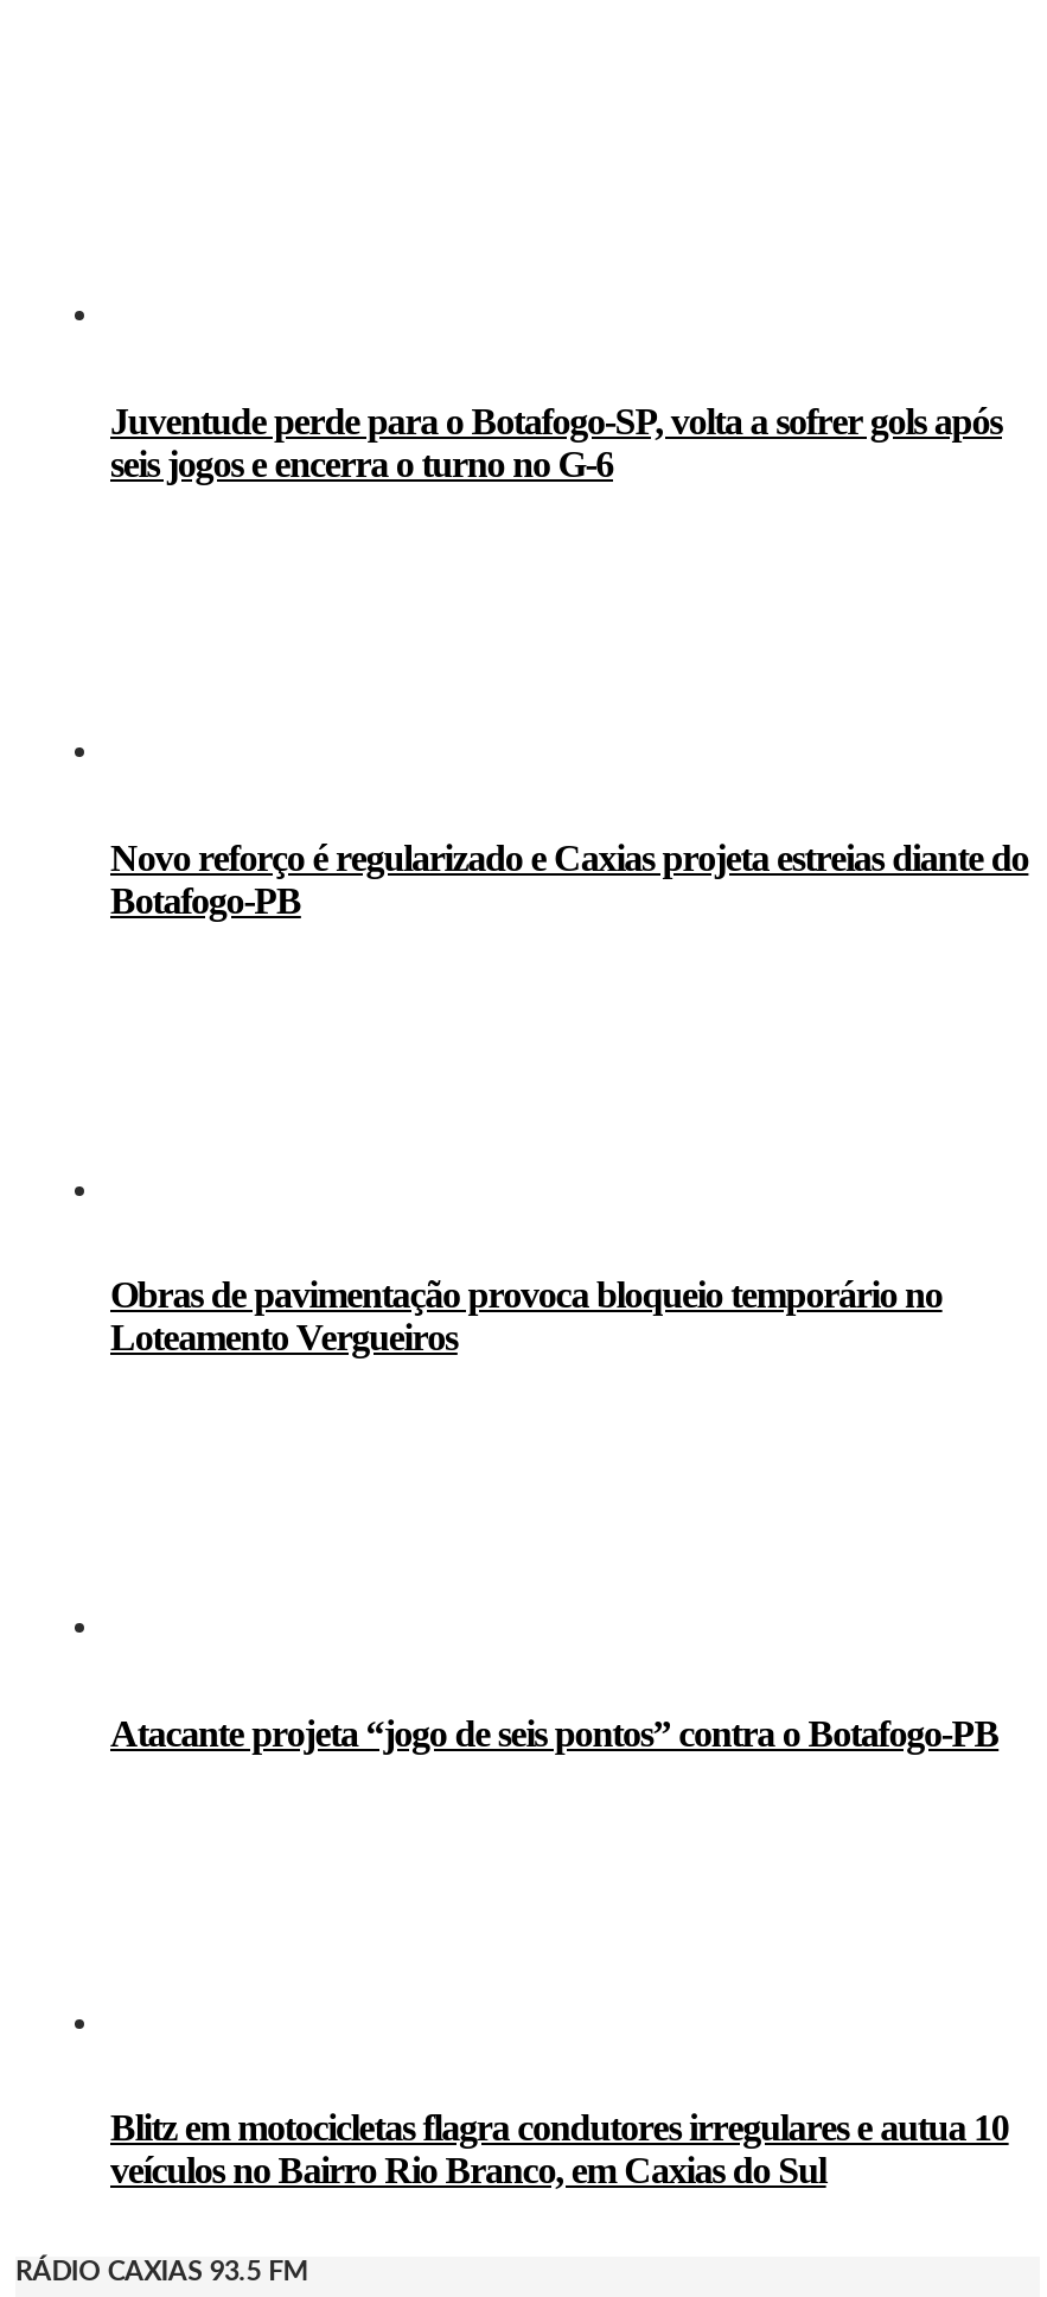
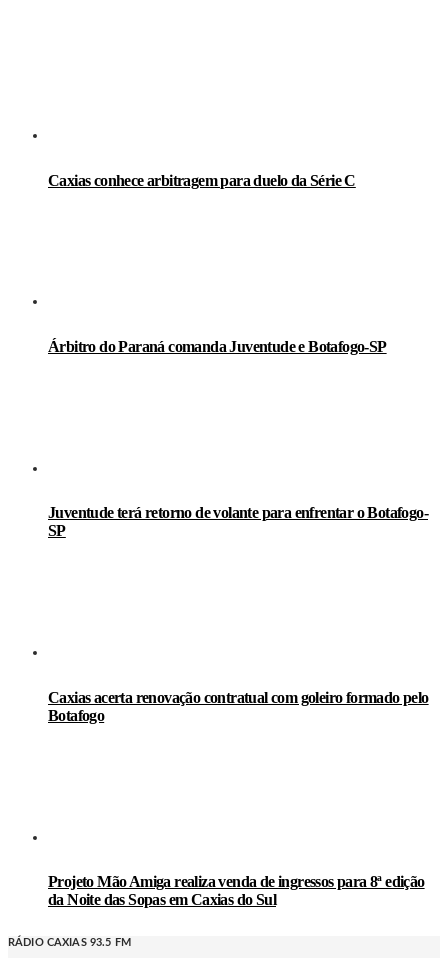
[110,400,1002,483] Juventude perde para o Botafogo-SP, volta a sofrer gols após | seis jogos e encerra o turno no G-6 -> [48,171,356,188] Caxias conhece arbitragem para duelo da Série C
[110,838,1029,921] Novo reforço é regularizado e Caxias projeta estreias diante do | Botafogo-PB -> [48,338,387,355] Árbitro do Paraná comanda Juventude e Botafogo-SP
[110,1275,942,1358] Obras de pavimentação provoca bloqueio temporário no | Loteamento Vergueiros -> [48,504,428,539] Juventude terá retorno de volante para enfrentar o Botafogo- | SP
[110,1713,999,1753] Atacante projeta “jogo de seis pontos” contra o Botafogo-PB -> [48,689,429,724] Caxias acerta renovação contratual com goleiro formado pelo | Botafogo
[110,2108,1009,2191] Blitz em motocicletas flagra condutores irregulares e autua 10 | veículos no Bairro Rio Branco, em Caxias do Sul -> [48,873,425,908] Projeto Mão Amiga realiza venda de ingressos para 8ª edição | da Noite das Sopas em Caxias do Sul

